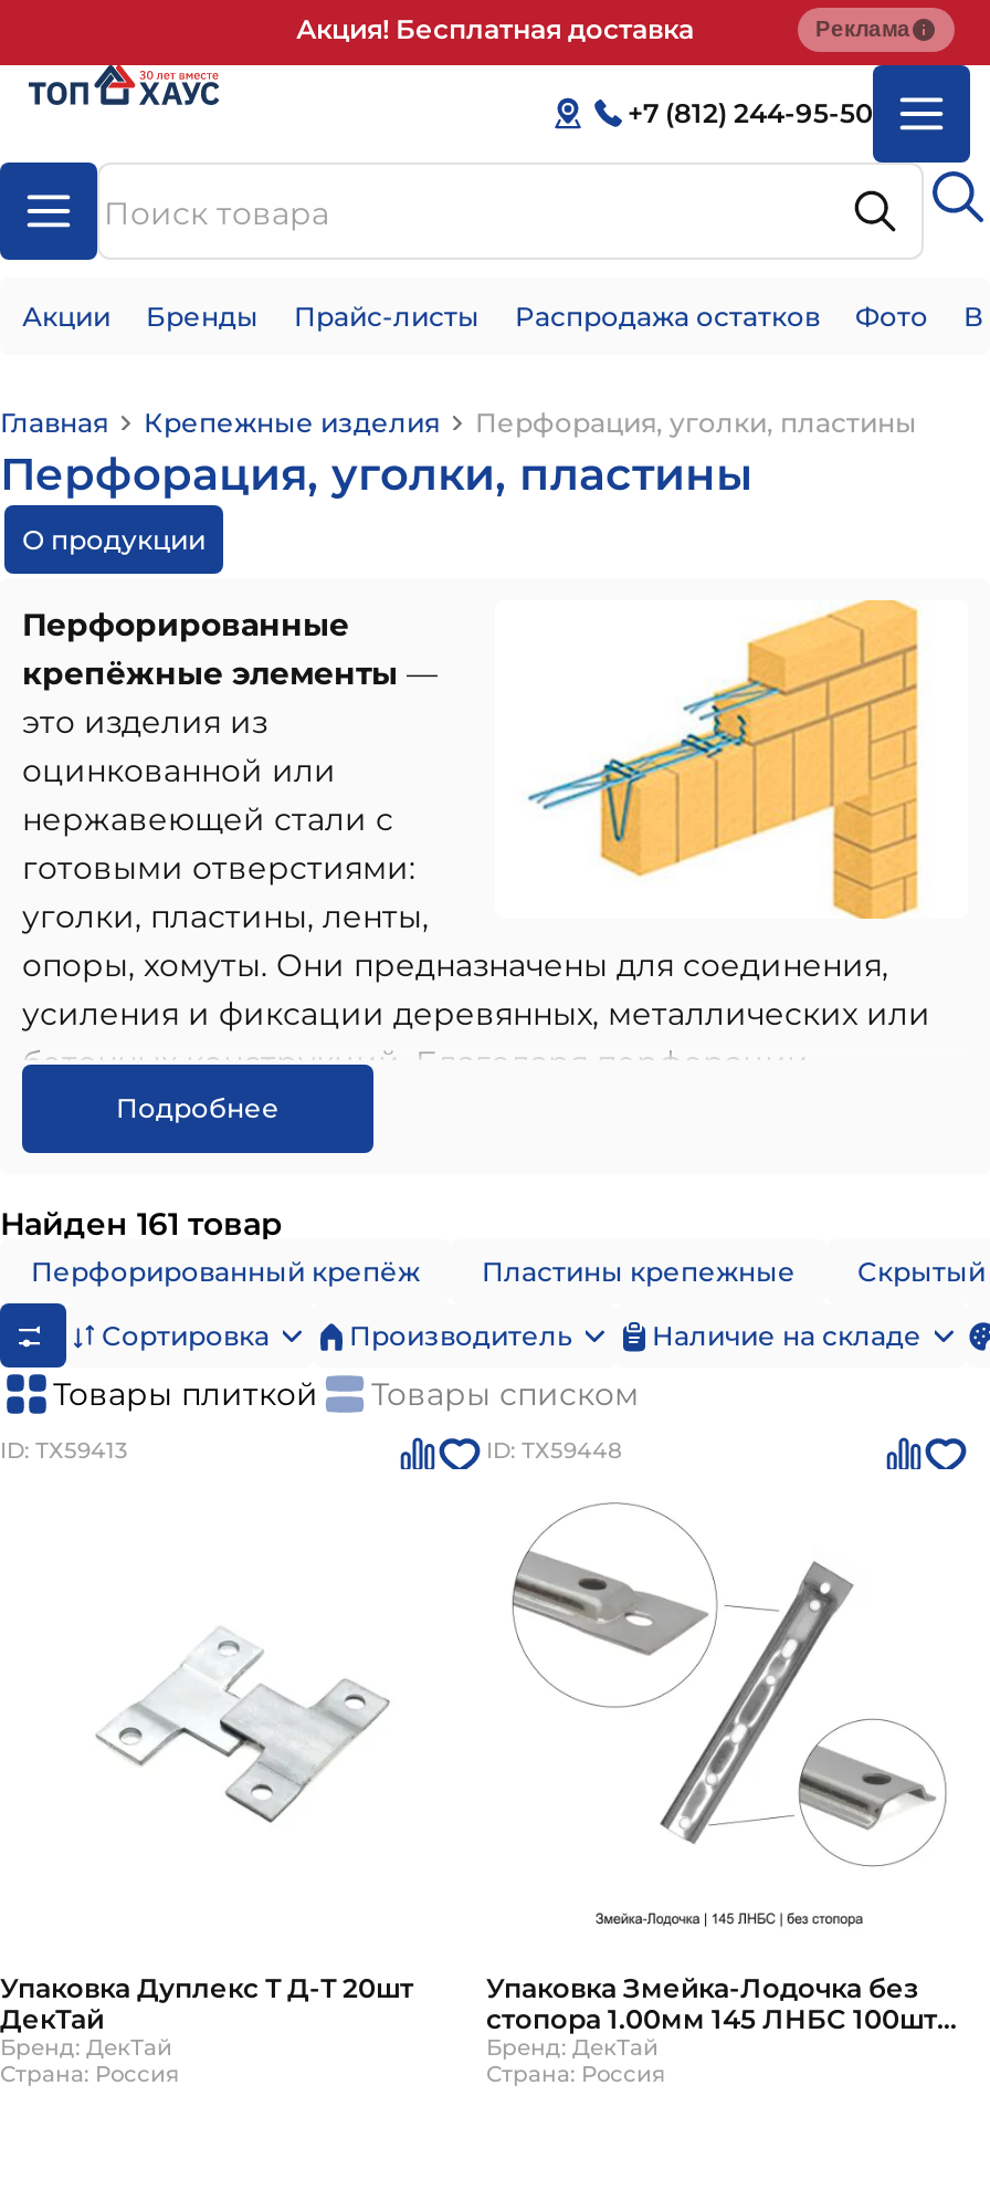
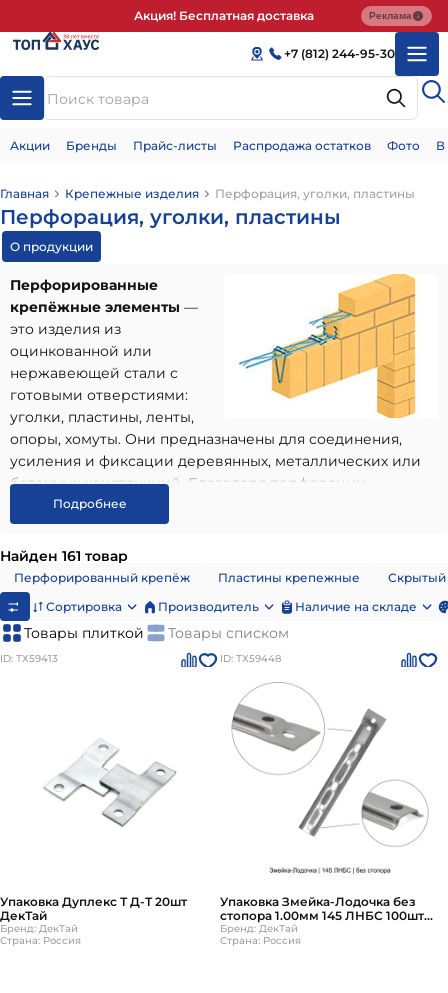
[628,96,873,129] +7 (812) 244-95-50 -> [284,46,395,61] +7 (812) 244-95-30

